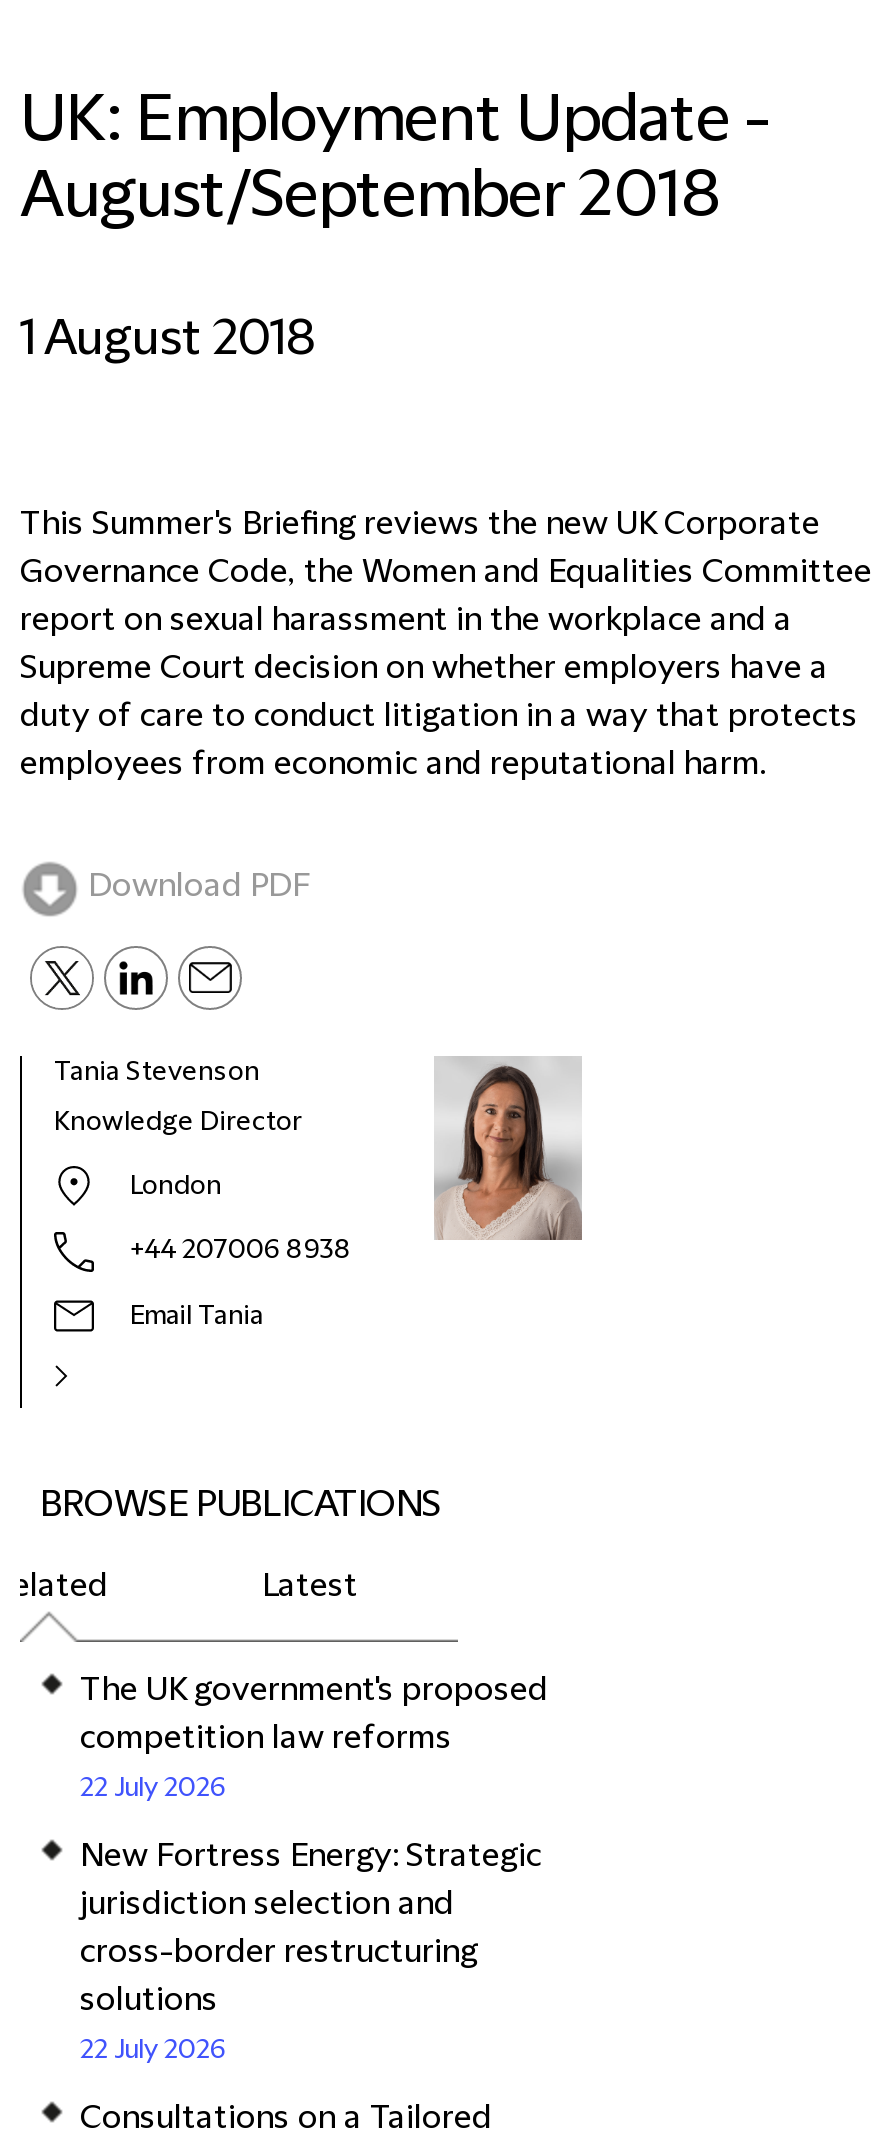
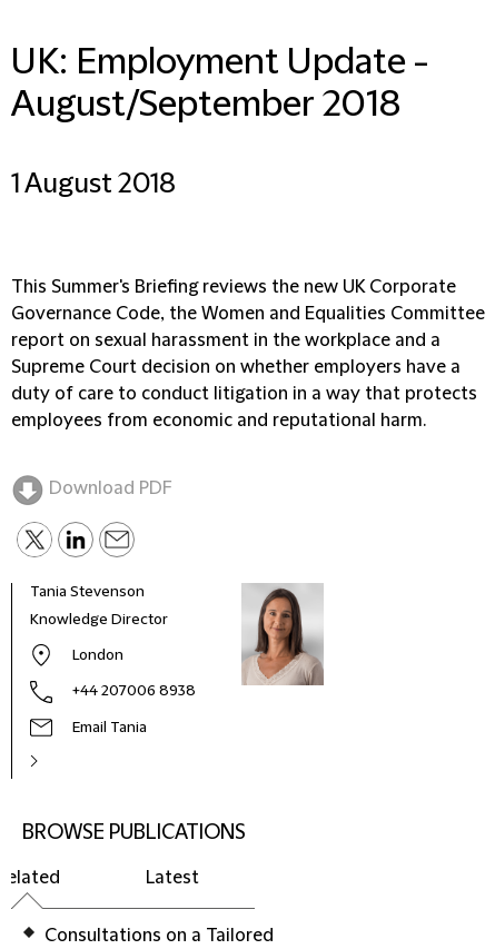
[80,1672,548,2066] The UK government's proposed | competition law reforms | 22 July 2026 | New Fortress Energy: Strategic | jurisdiction selection and | cross-border restructuring | solutions | 22 July 2026 -> none

